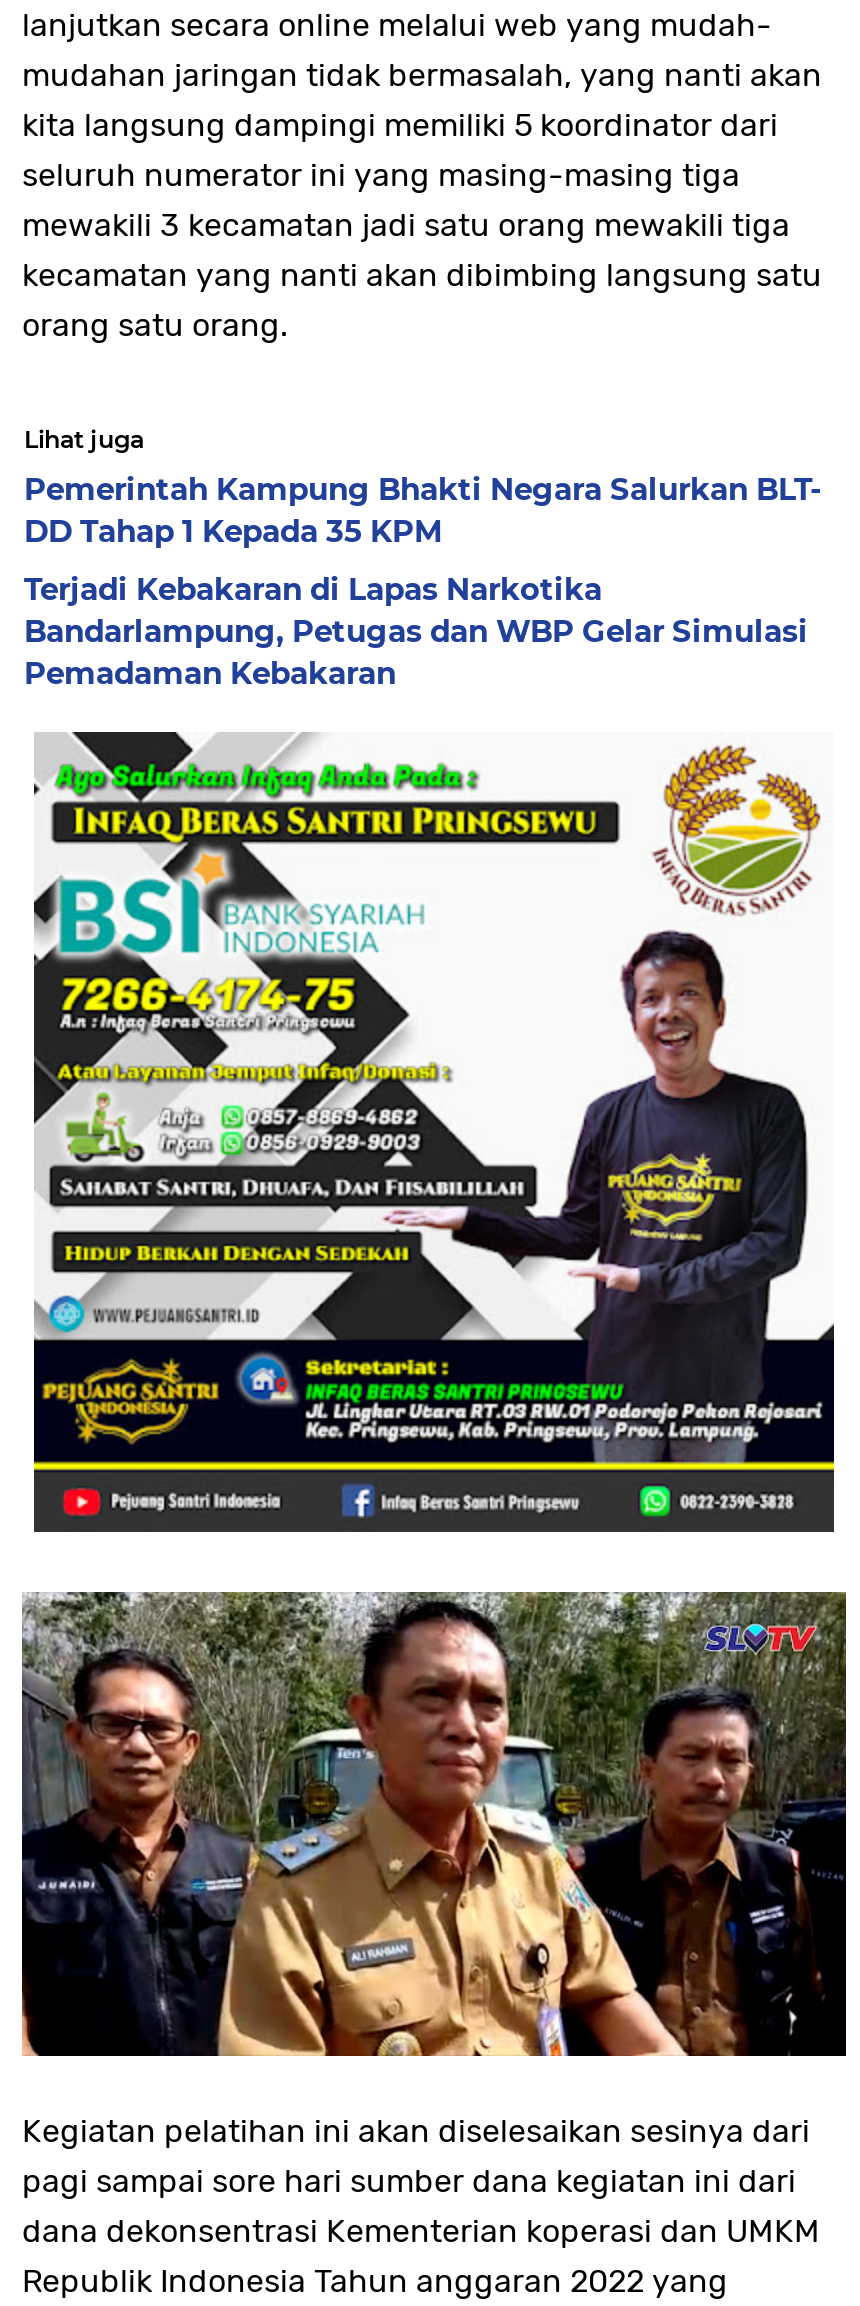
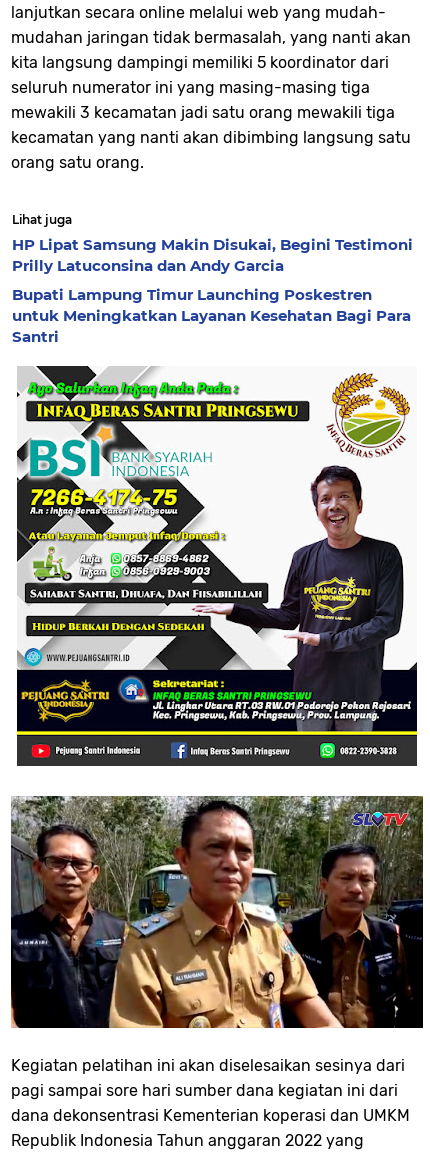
[24,470,822,550] Pemerintah Kampung Bhakti Negara Salurkan BLT- | DD Tahap 1 Kepada 35 KPM -> [12,235,413,275] HP Lipat Samsung Makin Disukai, Begini Testimoni | Prilly Latuconsina dan Andy Garcia
[24,570,808,692] Terjadi Kebakaran di Lapas Narkotika | Bandarlampung, Petugas dan WBP Gelar Simulasi | Pemadaman Kebakaran -> [12,285,411,346] Bupati Lampung Timur Launching Poskestren | untuk Meningkatkan Layanan Kesehatan Bagi Para | Santri

